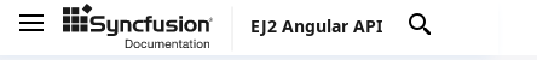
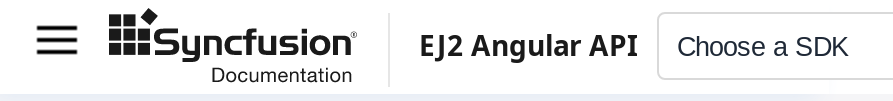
none -> [677,31,849,61] Choose a SDK

